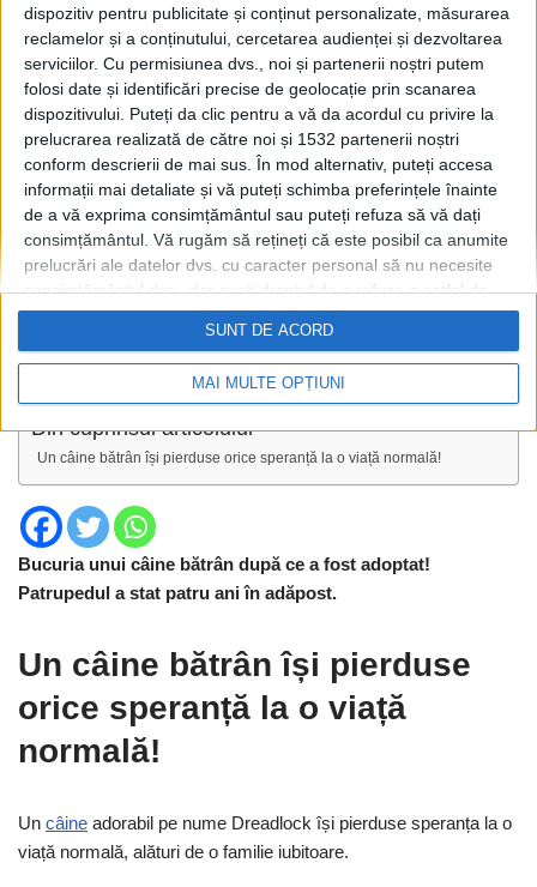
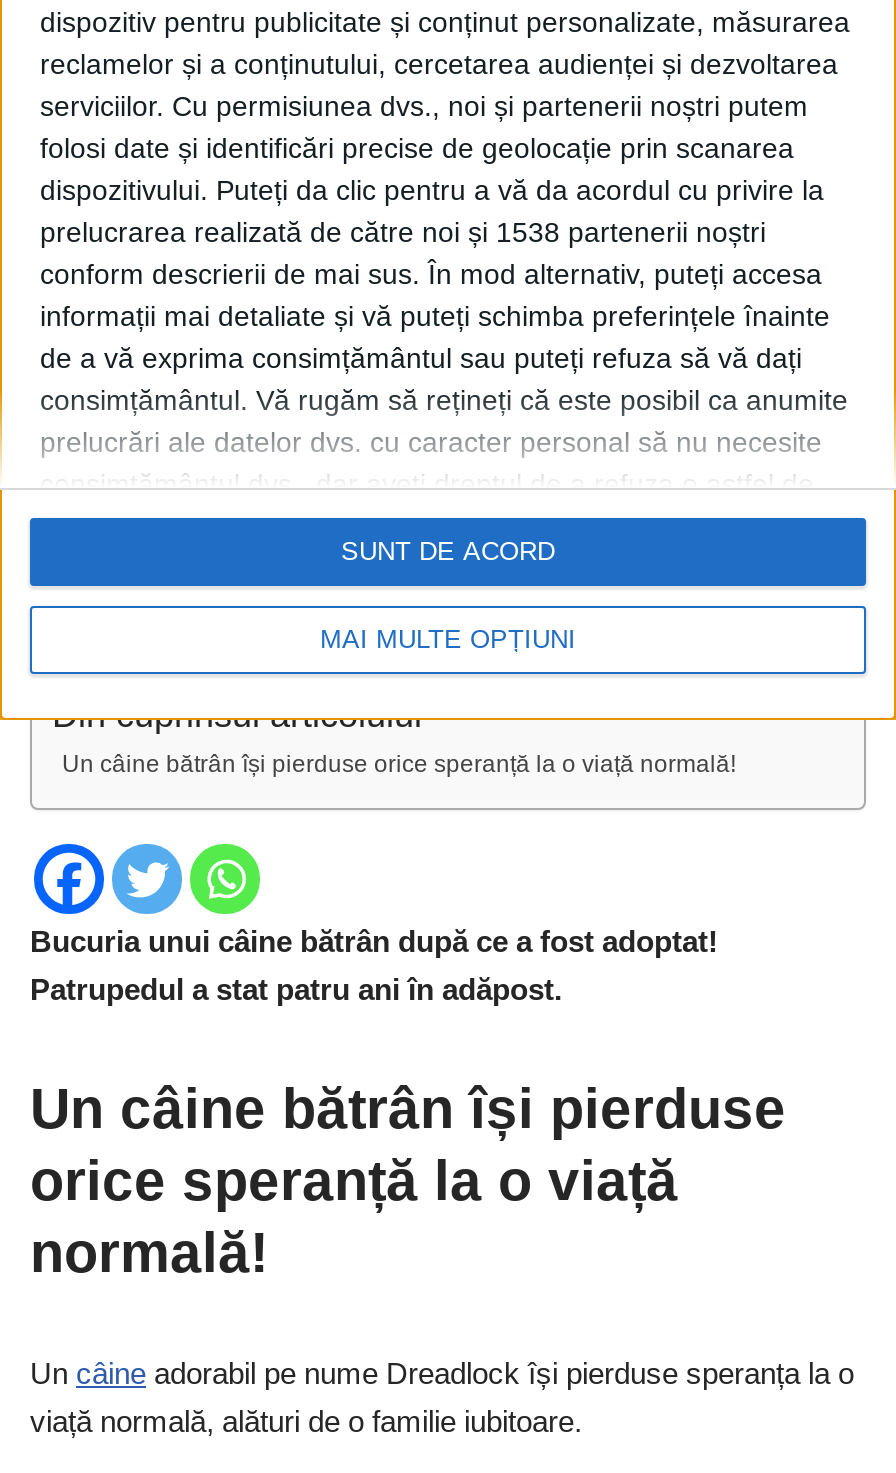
[24,130,459,149] prelucrarea realizată de către noi și 1532 partenerii noștri -> [40,217,766,249] prelucrarea realizată de către noi și 1538 partenerii noștri

